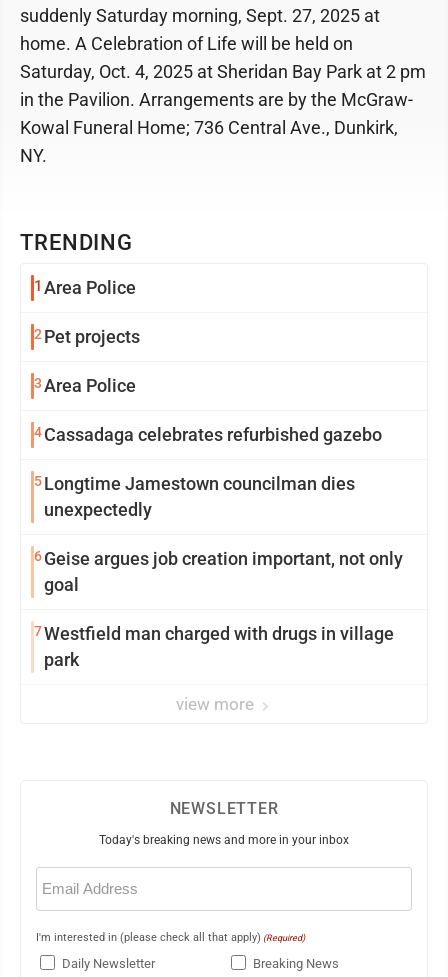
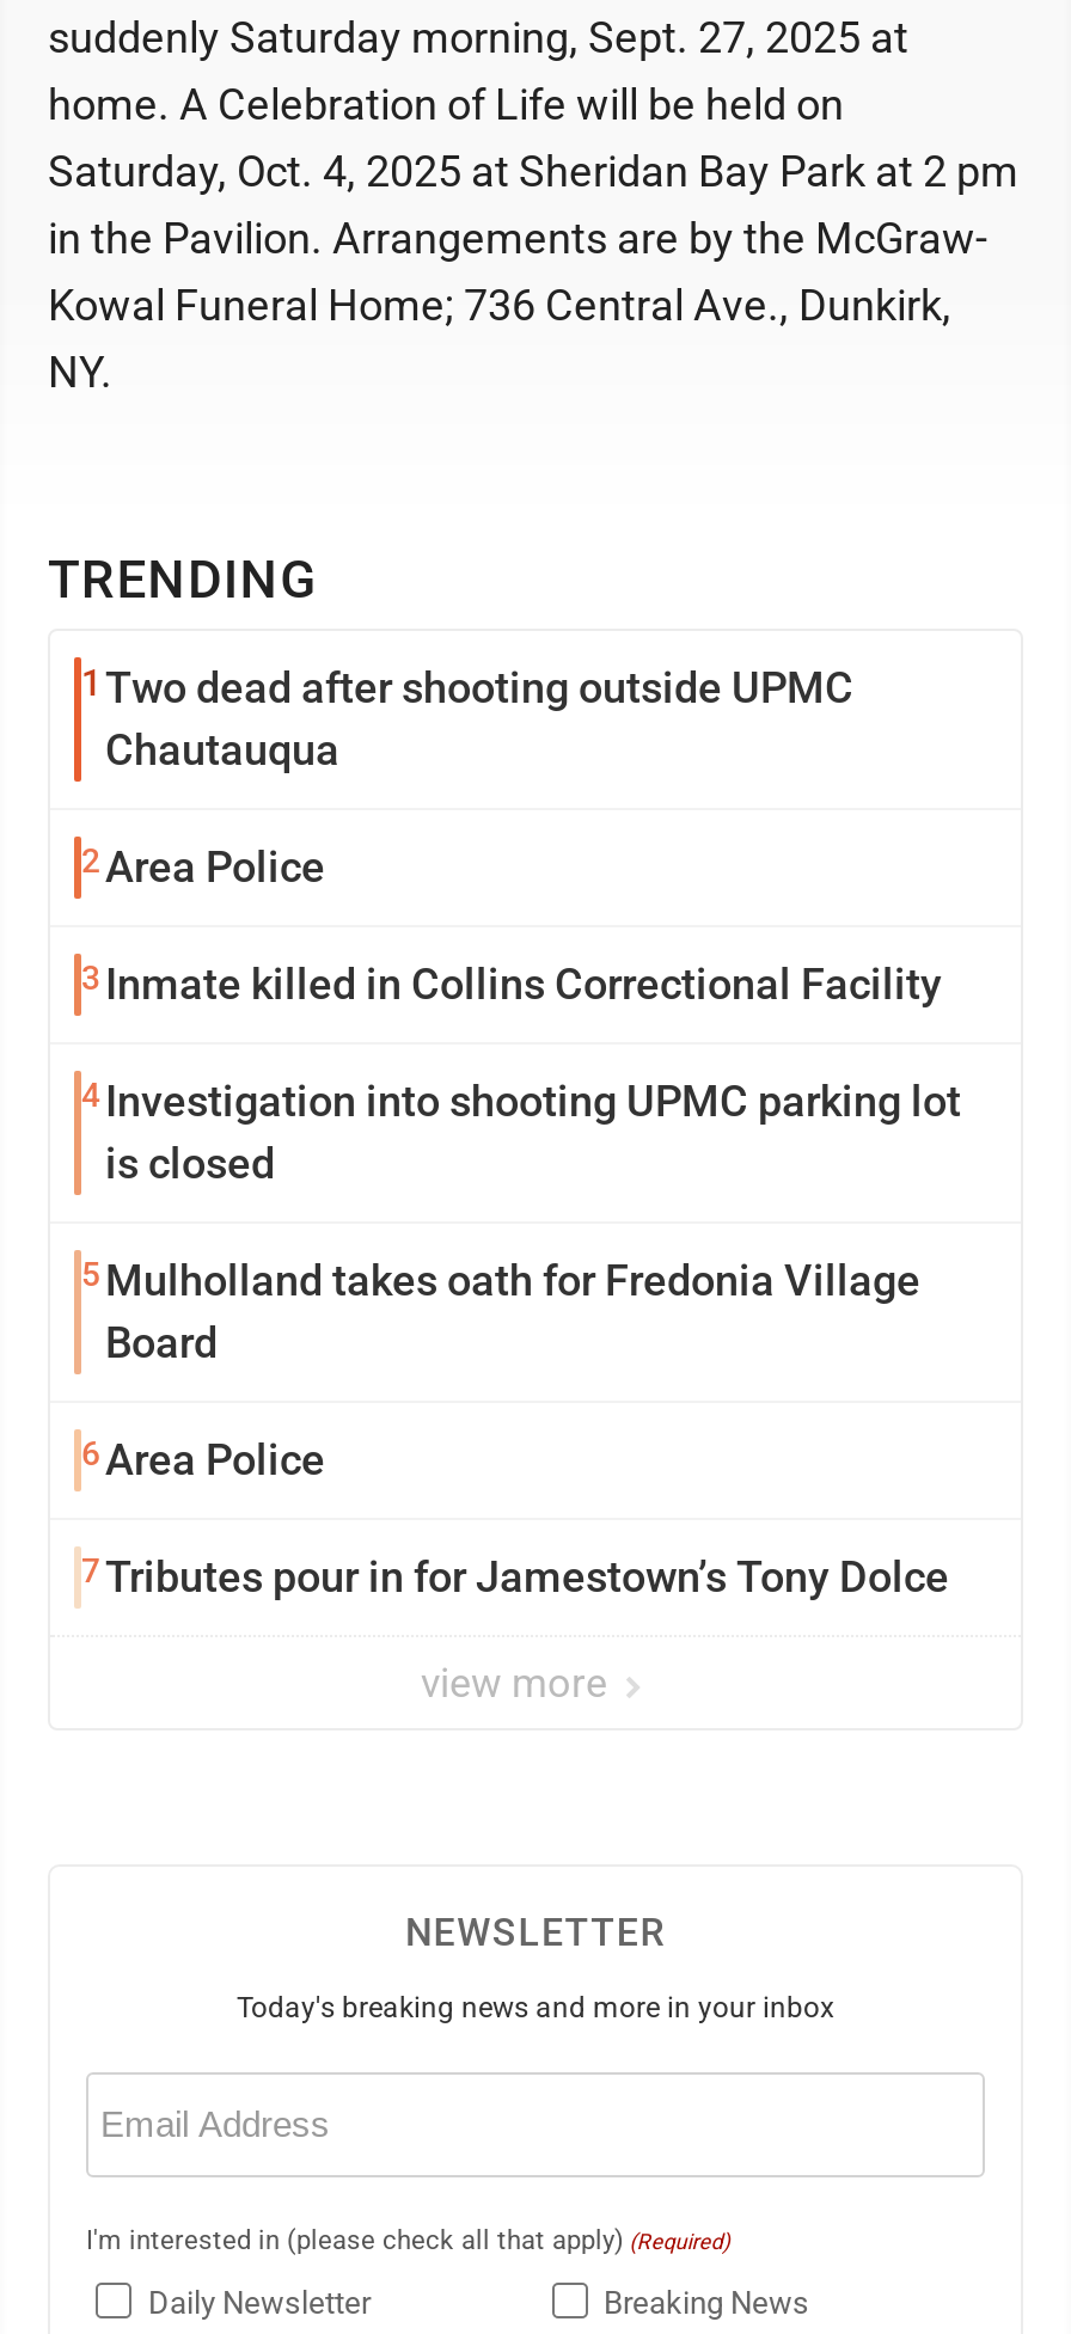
[34,277,136,298] 1 Area Police -> [81,662,853,774] 1 Two dead after shooting outside UPMC | Chautauqua
[34,326,140,347] 2 Pet projects -> [81,841,325,892] 2 Area Police
[34,375,136,396] 3 Area Police -> [81,958,942,1009] 3 Inmate killed in Collins Correctional Facility
[34,424,382,445] 4 Cassadaga celebrates refurbished gazebo -> [81,1076,961,1188] 4 Investigation into shooting UPMC parking lot | is closed
[34,473,355,520] 5 Longtime Jamestown councilman dies | unexpectedly -> [81,1255,920,1367] 5 Mulholland takes oath for Fredonia Village | Board
[34,548,403,595] 6 Geise argues job creation important, not only | goal -> [81,1434,325,1484] 6 Area Police
[34,623,394,670] 7 Westfield man charged with drugs in village | park -> [81,1551,949,1601] 7 Tributes pour in for Jamestown’s Tony Dolce

